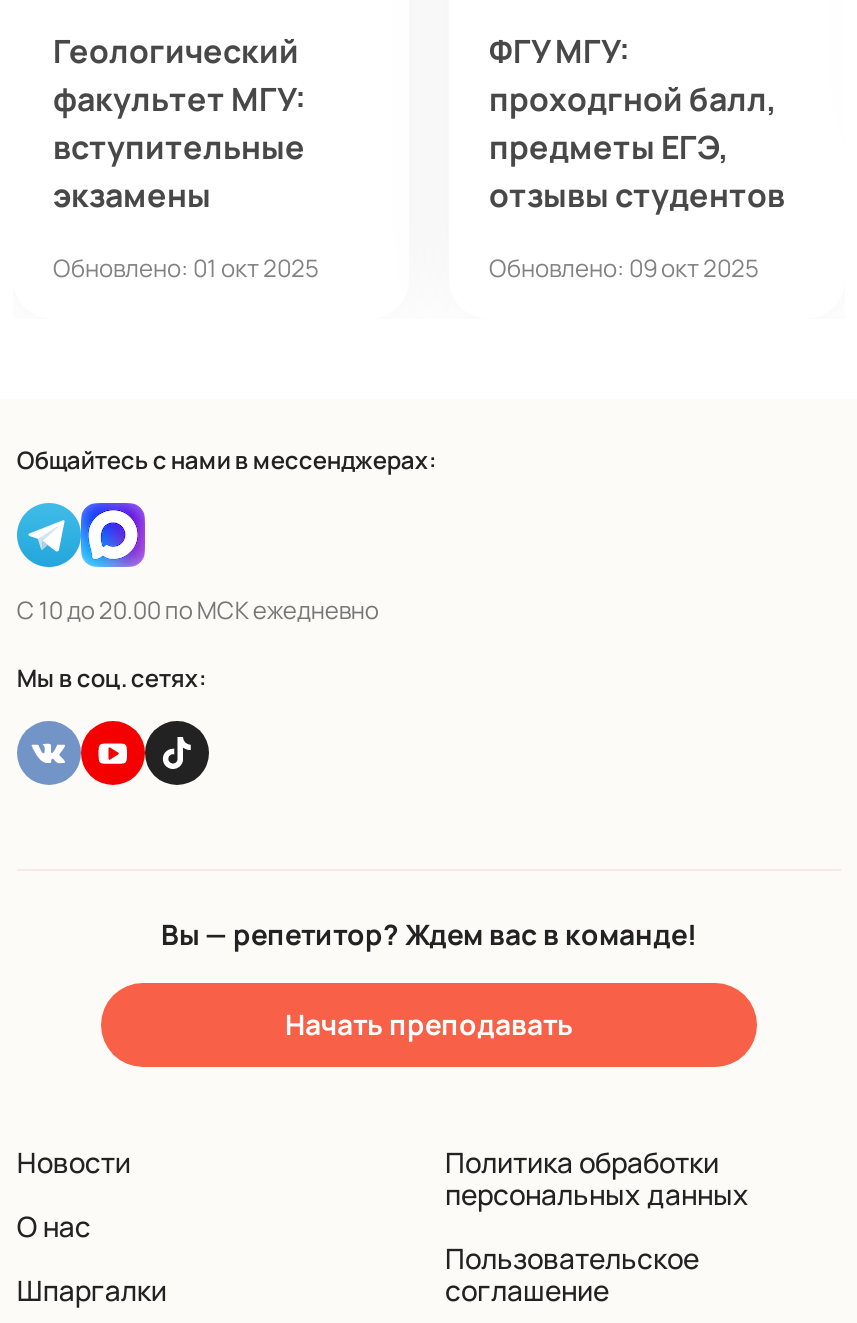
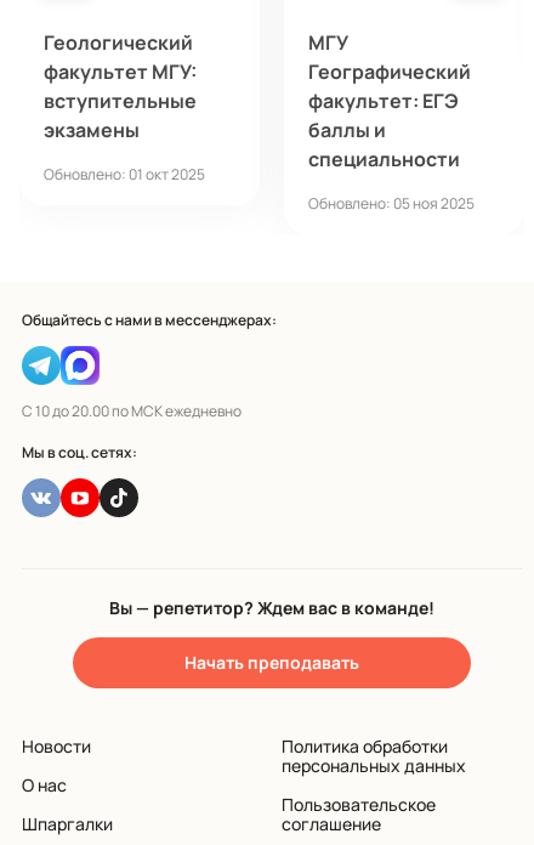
[489,30,785,218] ФГУ МГУ: | проходгной балл, | предметы ЕГЭ, | отзывы студентов -> [308,30,471,173] МГУ | Географический | факультет: ЕГЭ | баллы и | специальности
[489,252,759,286] Обновлено: 09 окт 2025 -> [308,194,475,214] Обновлено: 05 ноя 2025

